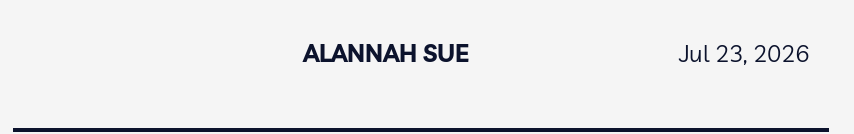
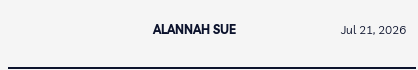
[679,38,809,68] Jul 23, 2026 -> [341,22,406,37] Jul 21, 2026

